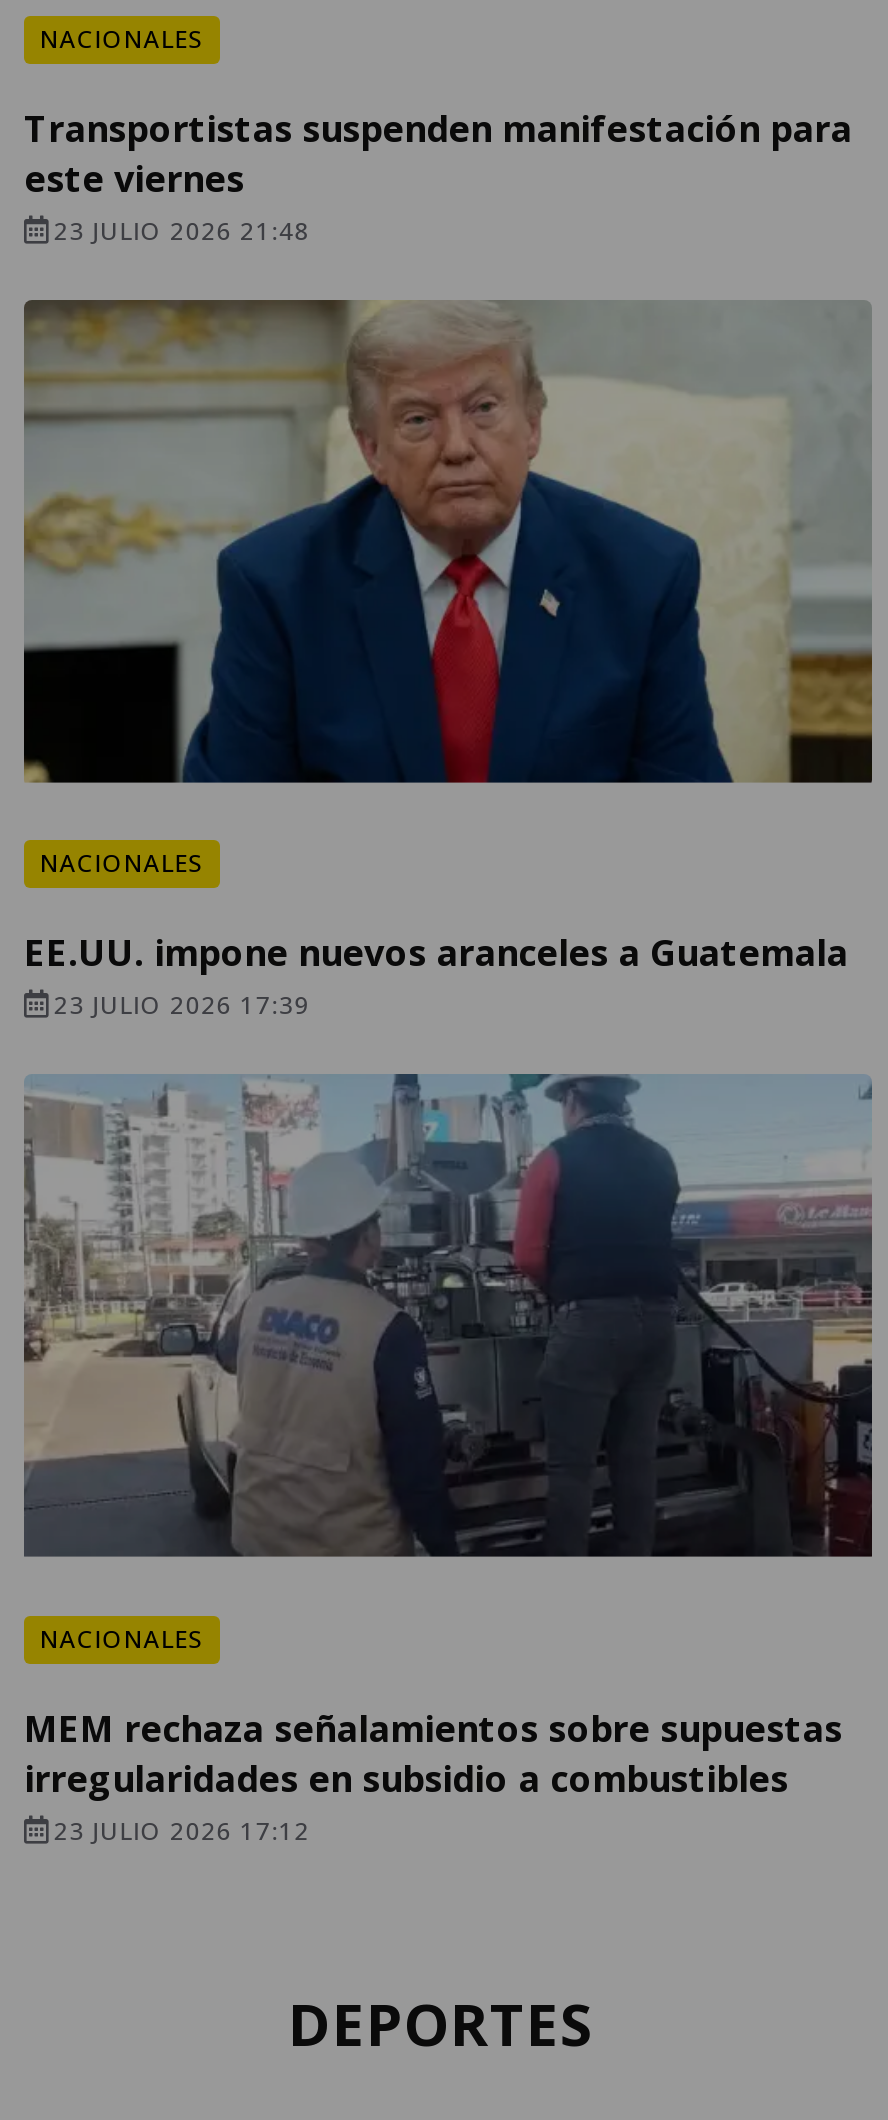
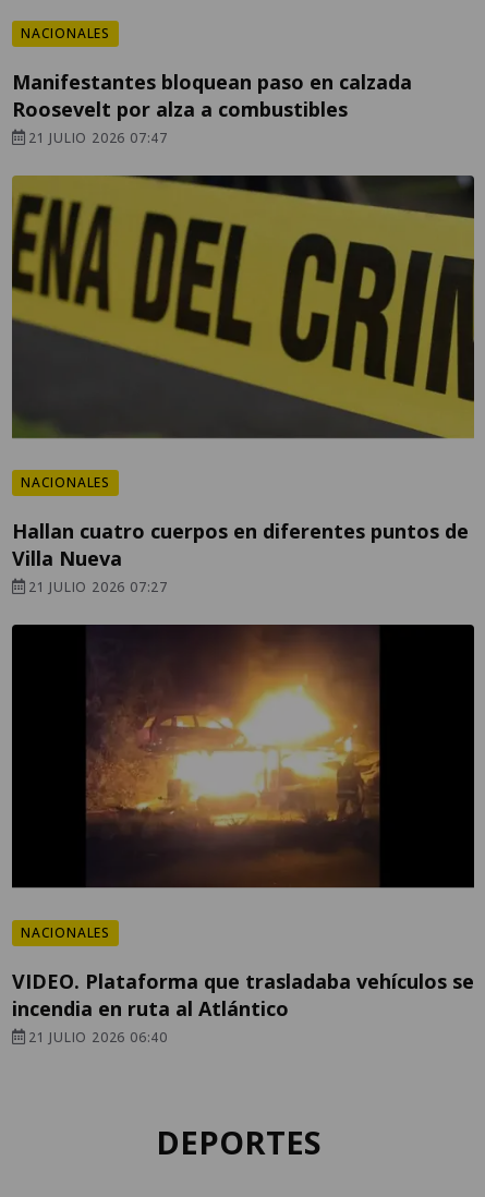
[24,103,852,247] Transportistas suspenden manifestación para | este viernes | 23 JULIO 2026 21:48 -> [12,68,412,147] Manifestantes bloquean paso en calzada | Roosevelt por alza a combustibles | 21 JULIO 2026 07:47
[22,298,874,784] [image] -> [11,174,475,439] [image]
[24,928,848,1022] EE.UU. impone nuevos aranceles a Guatemala | 23 JULIO 2026 17:39 -> [12,518,469,597] Hallan cuatro cuerpos en diferentes puntos de | Villa Nueva | 21 JULIO 2026 07:27
[22,1072,874,1558] [image] -> [11,624,475,888] [image]
[24,1703,842,1847] MEM rechaza señalamientos sobre supuestas | irregularidades en subsidio a combustibles | 23 JULIO 2026 17:12 -> [12,968,474,1046] VIDEO. Plataforma que trasladaba vehículos se | incendia en ruta al Atlántico | 21 JULIO 2026 06:40

